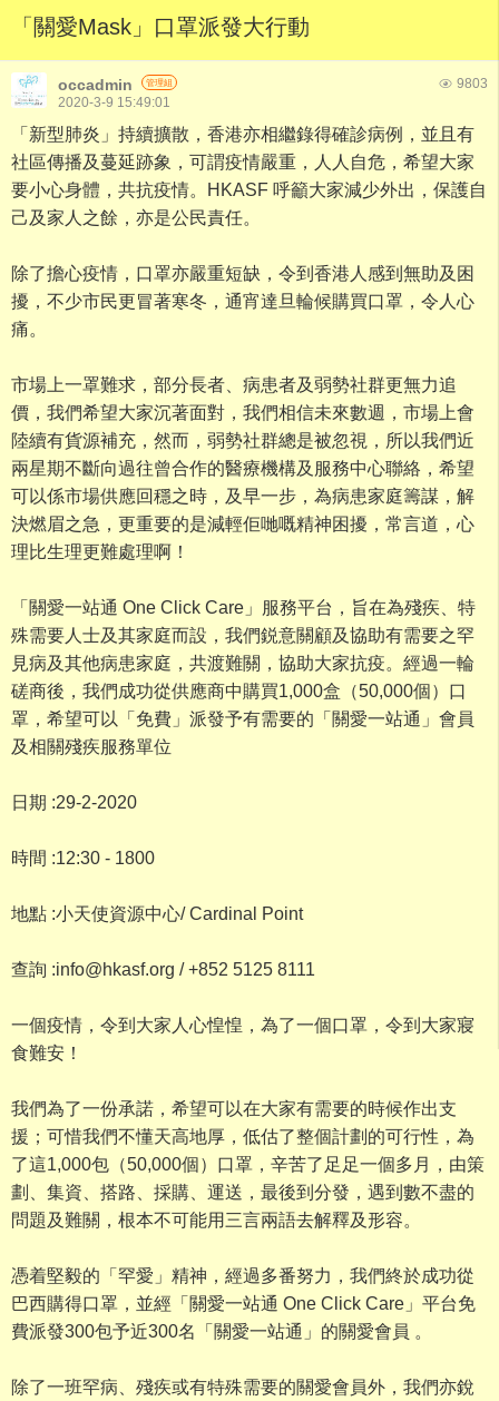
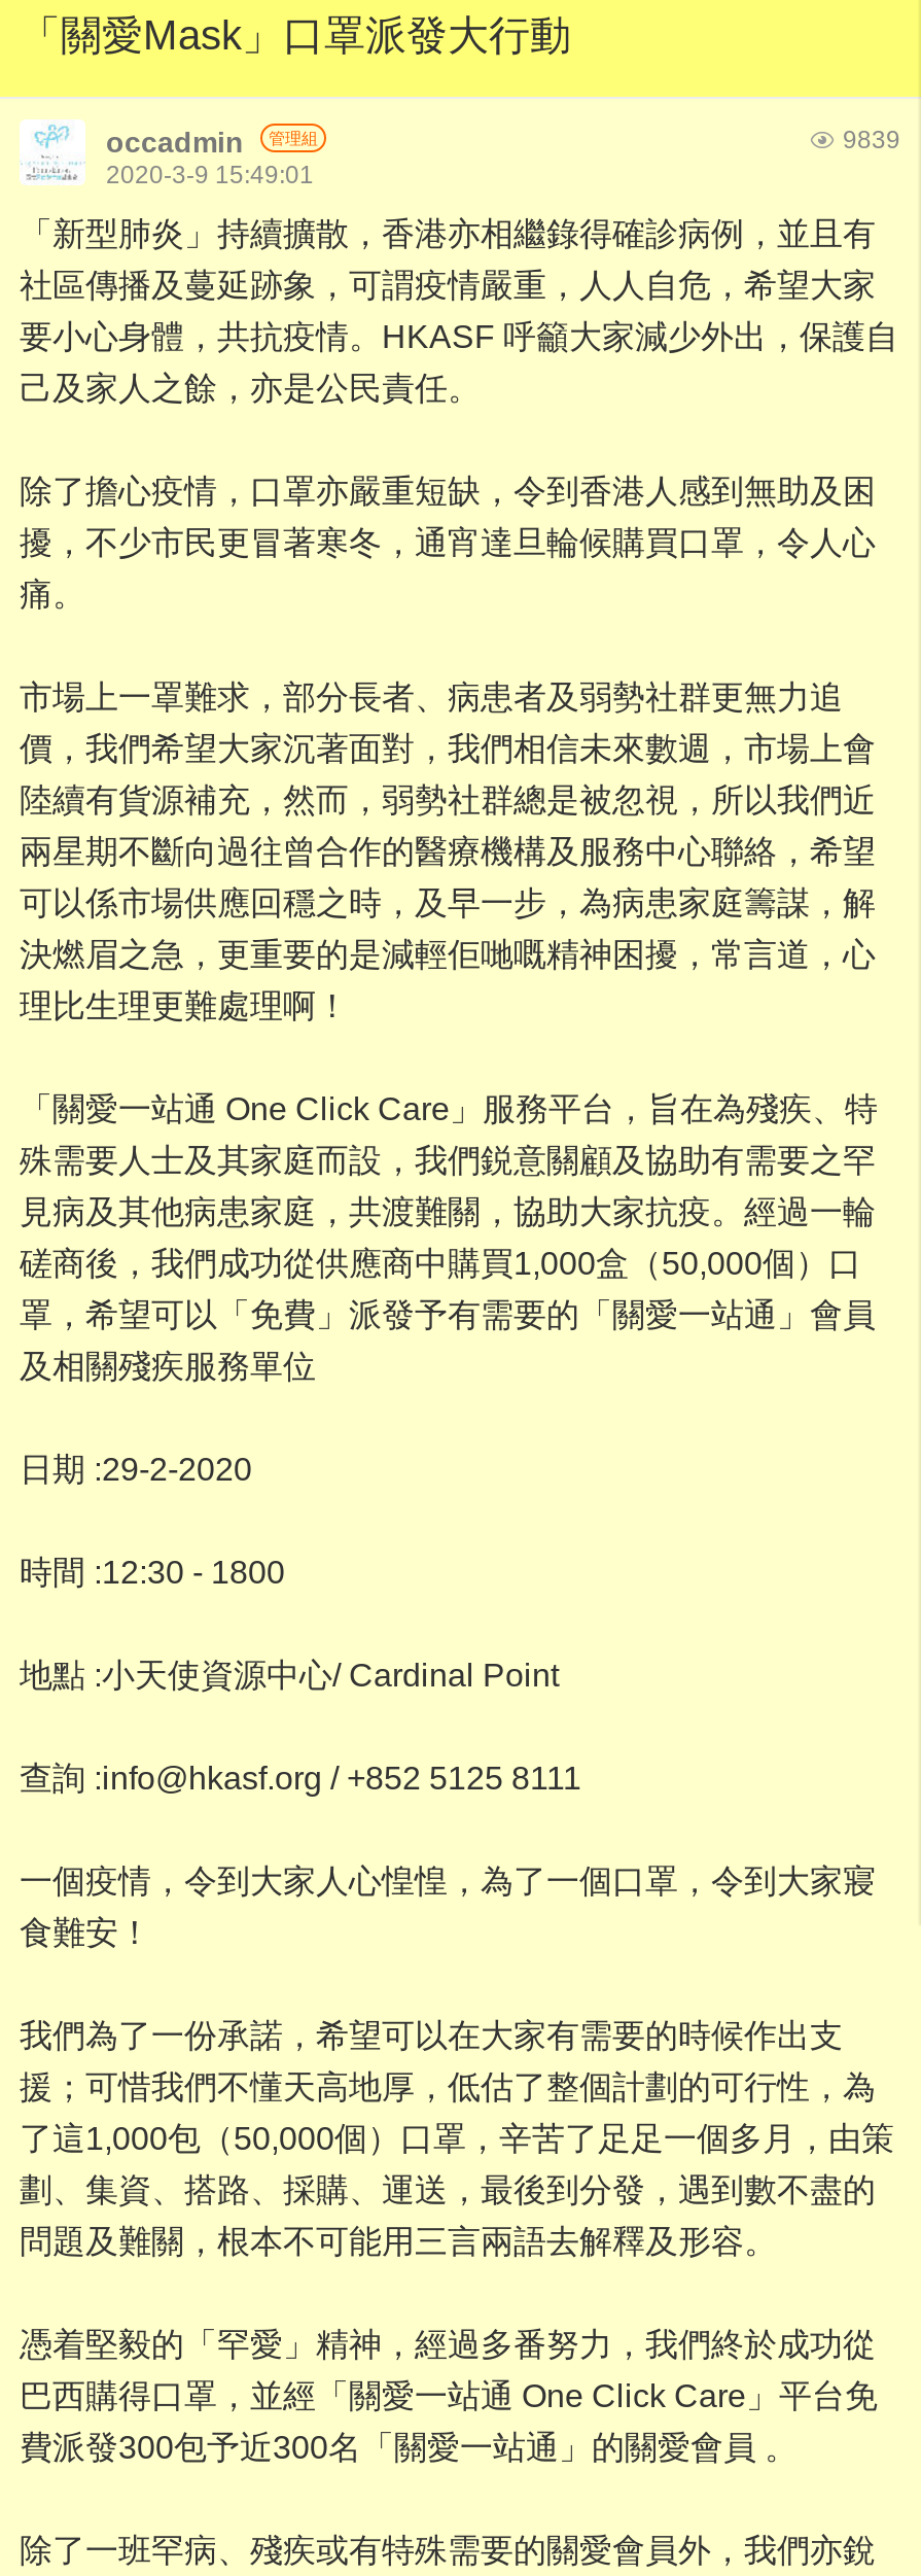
[457,76,488,91] 9803 -> [843,126,900,154] 9839

